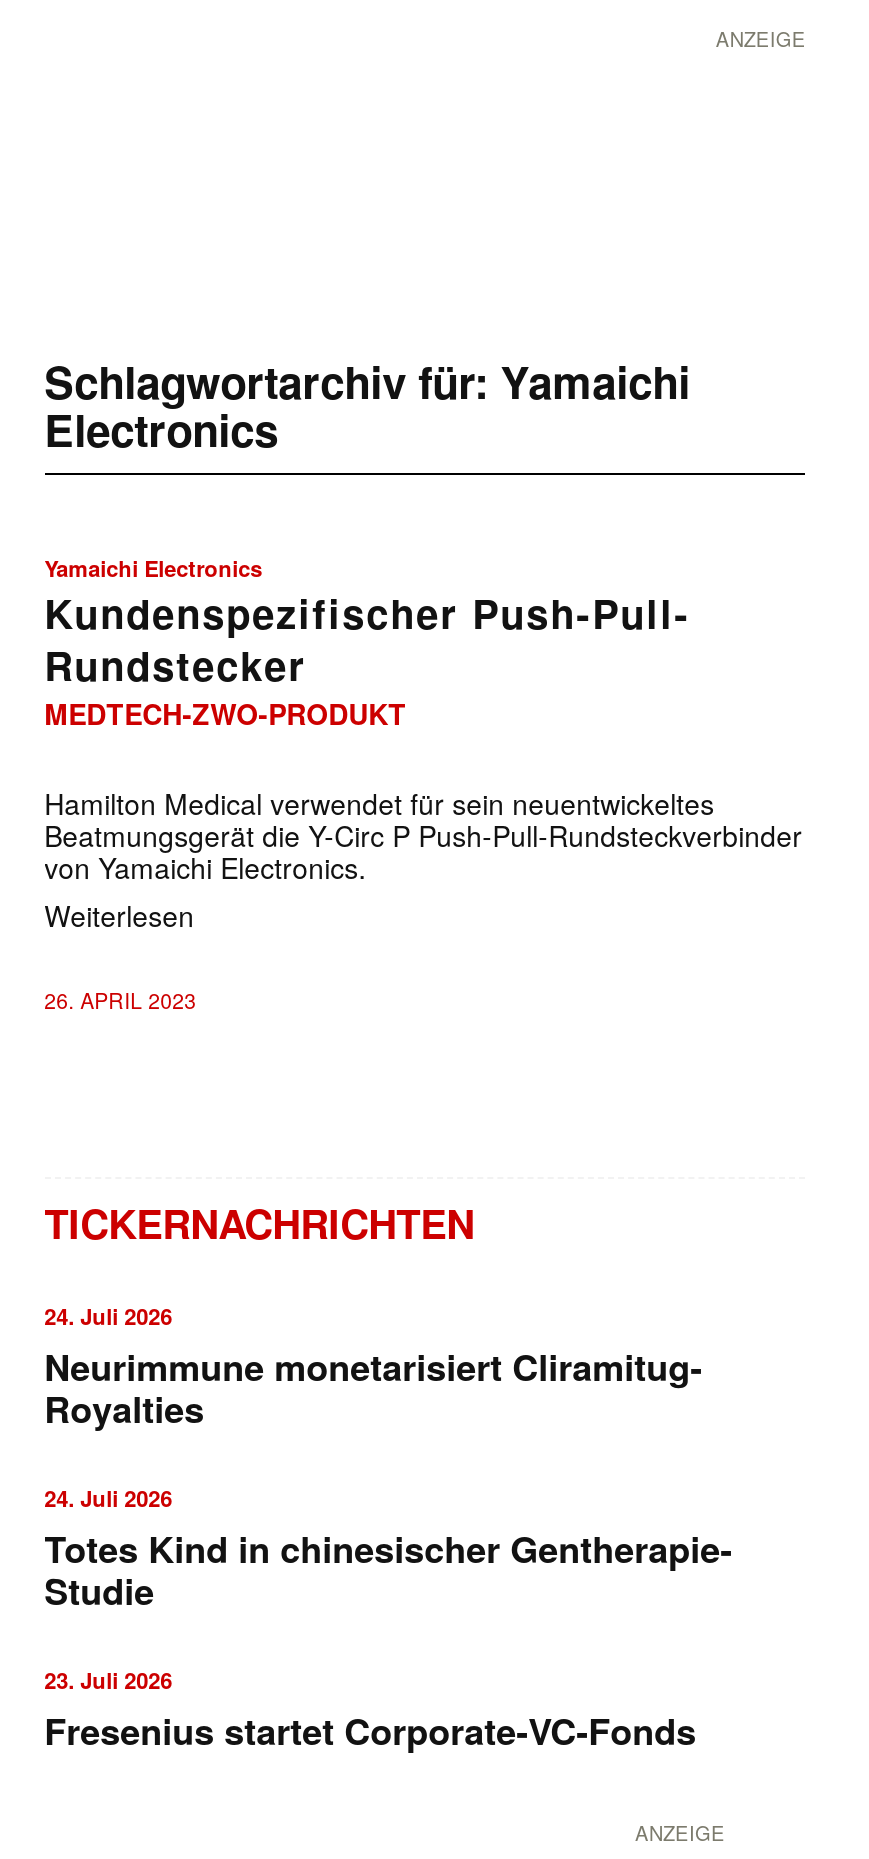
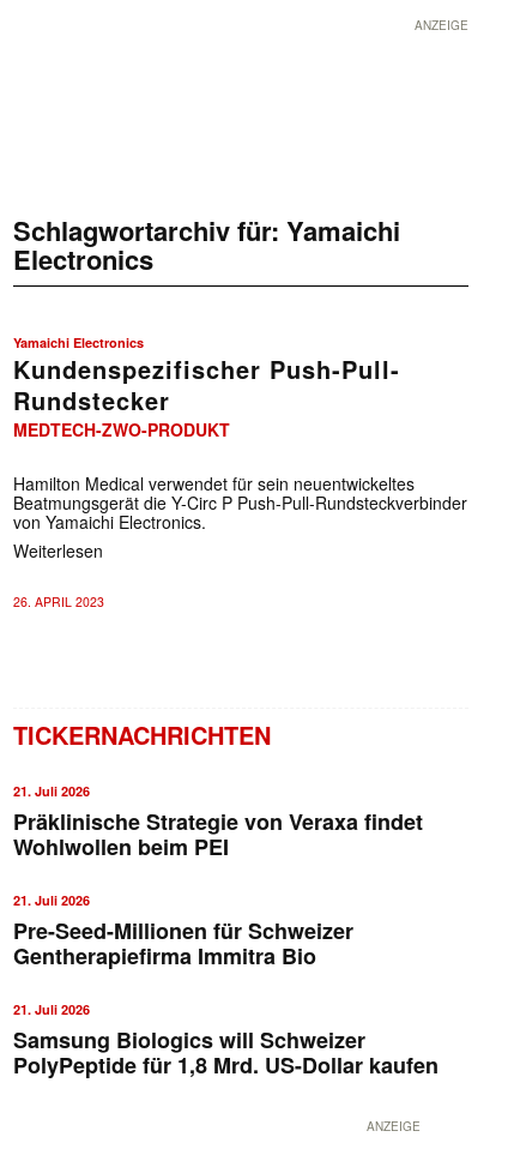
[44,1301,702,1435] 24. Juli 2026 | Neurimmune monetarisiert Cliramitug- | Royalties -> [13,782,422,862] 21. Juli 2026 | Präklinische Strategie von Veraxa findet | Wohlwollen beim PEI
[44,1483,732,1617] 24. Juli 2026 | Totes Kind in chinesischer Gentherapie- | Studie -> [13,891,353,971] 21. Juli 2026 | Pre-Seed-Millionen für Schweizer | Gentherapiefirma Immitra Bio
[44,1665,696,1757] 23. Juli 2026 | Fresenius startet Corporate-VC-Fonds -> [13,1000,438,1081] 21. Juli 2026 | Samsung Biologics will Schweizer | PolyPeptide für 1,8 Mrd. US-Dollar kaufen

